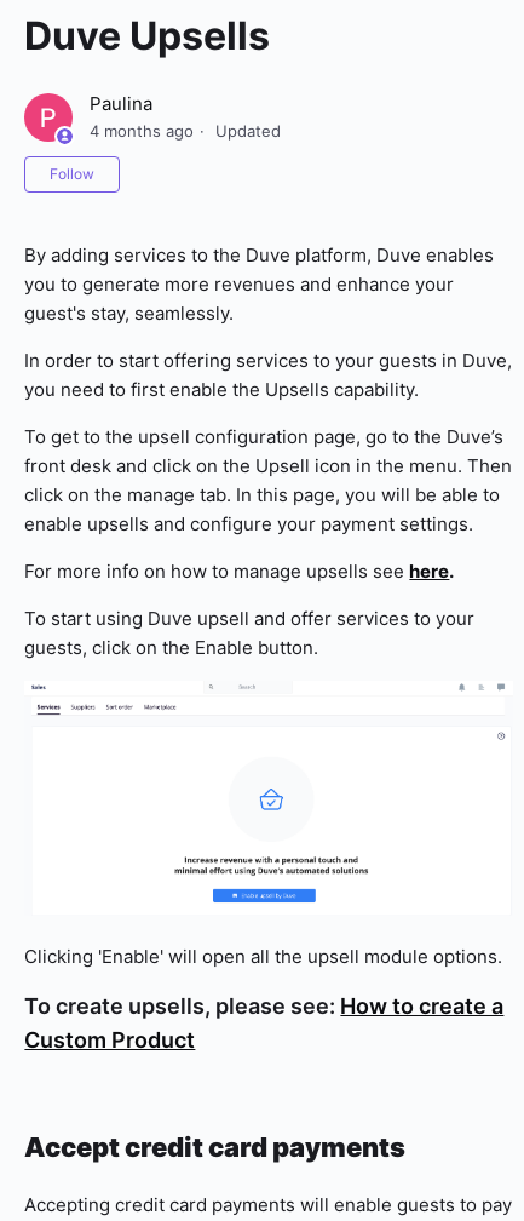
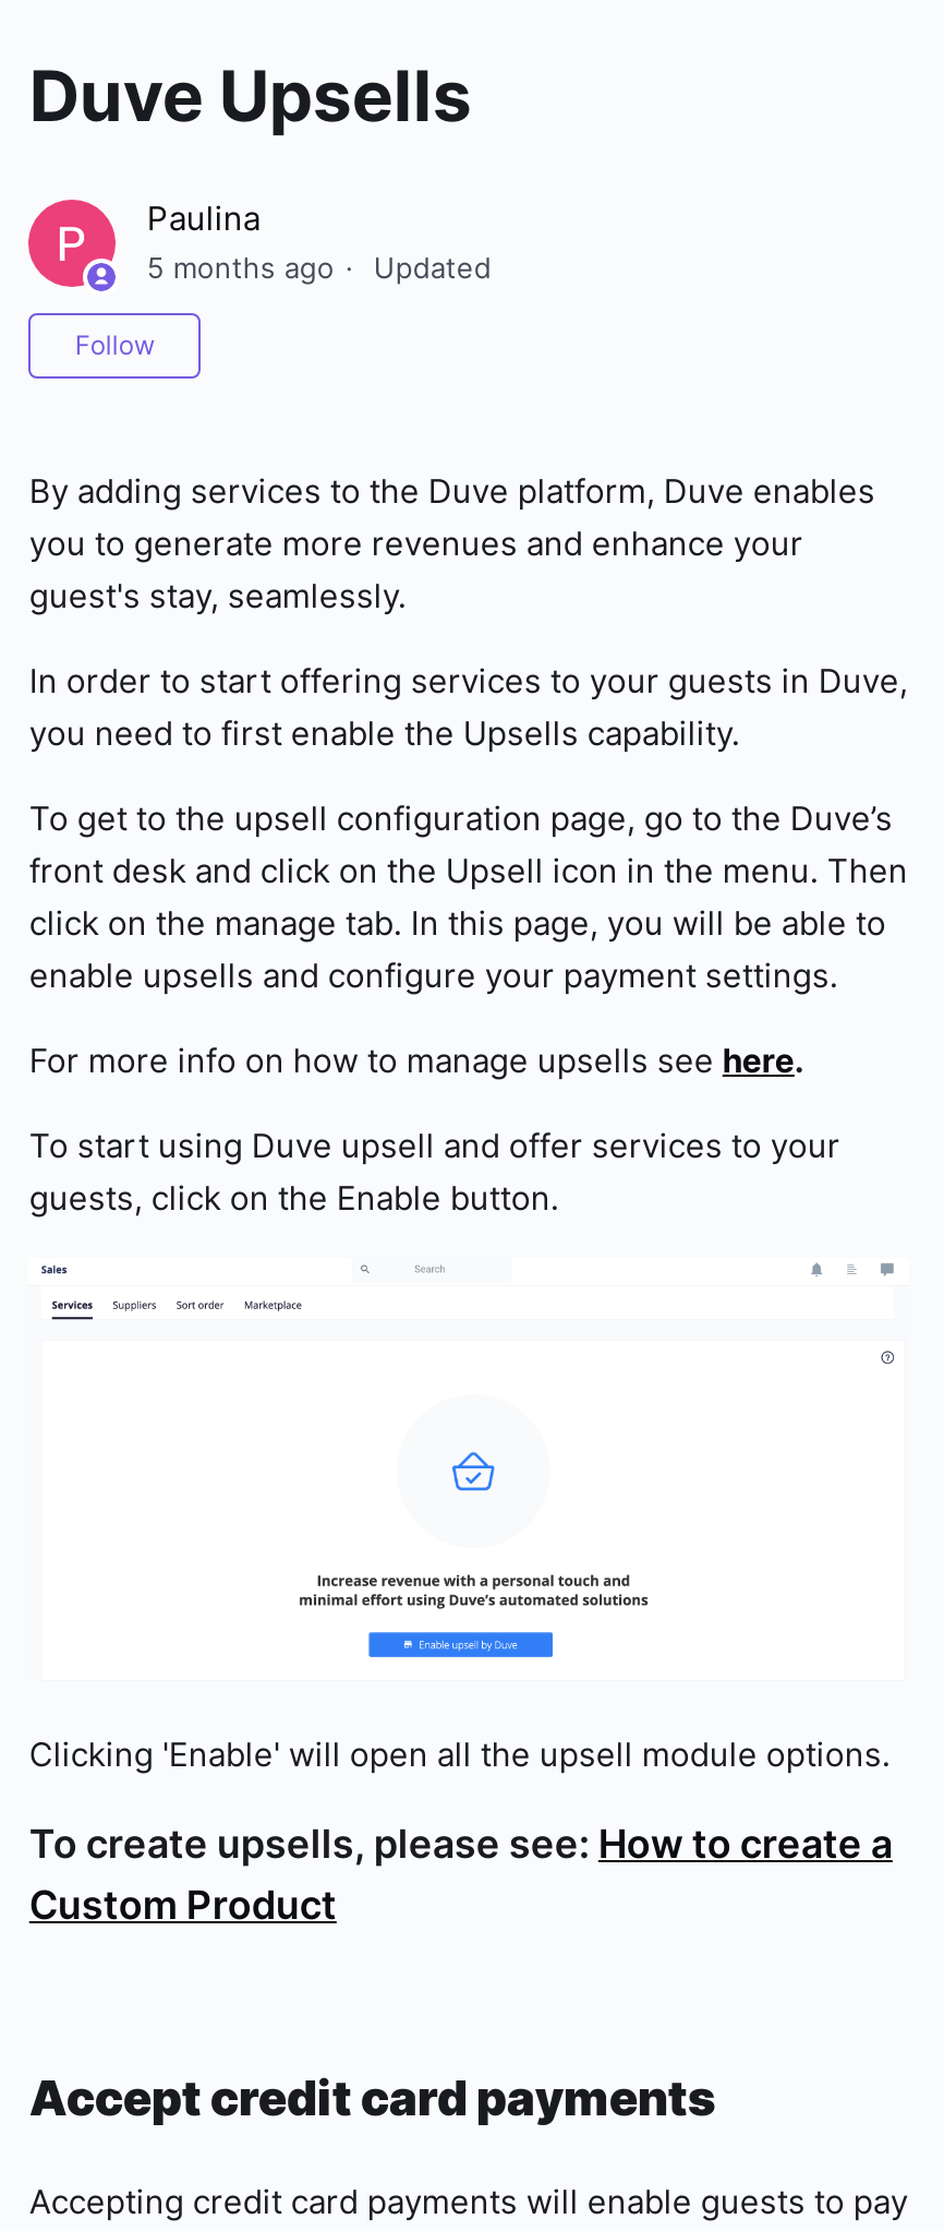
[90,122,281,141] 4 months ago Updated -> [147,251,491,286] 5 months ago Updated

